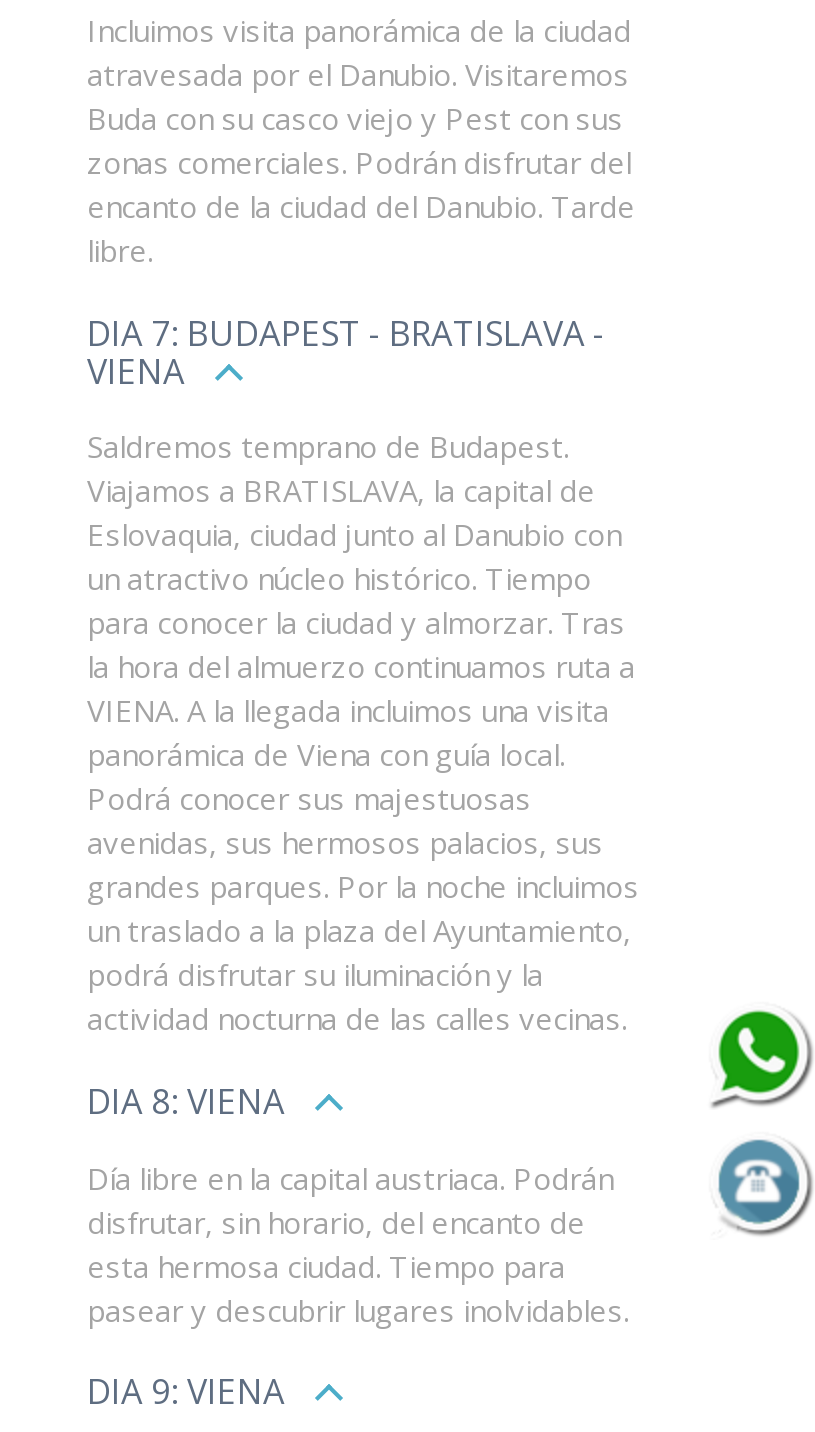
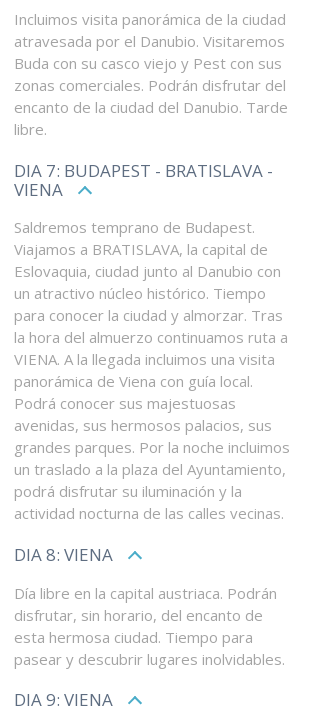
[709,1008,809,1110] [image] -> none
[715,1136,809,1238] [image] -> none

